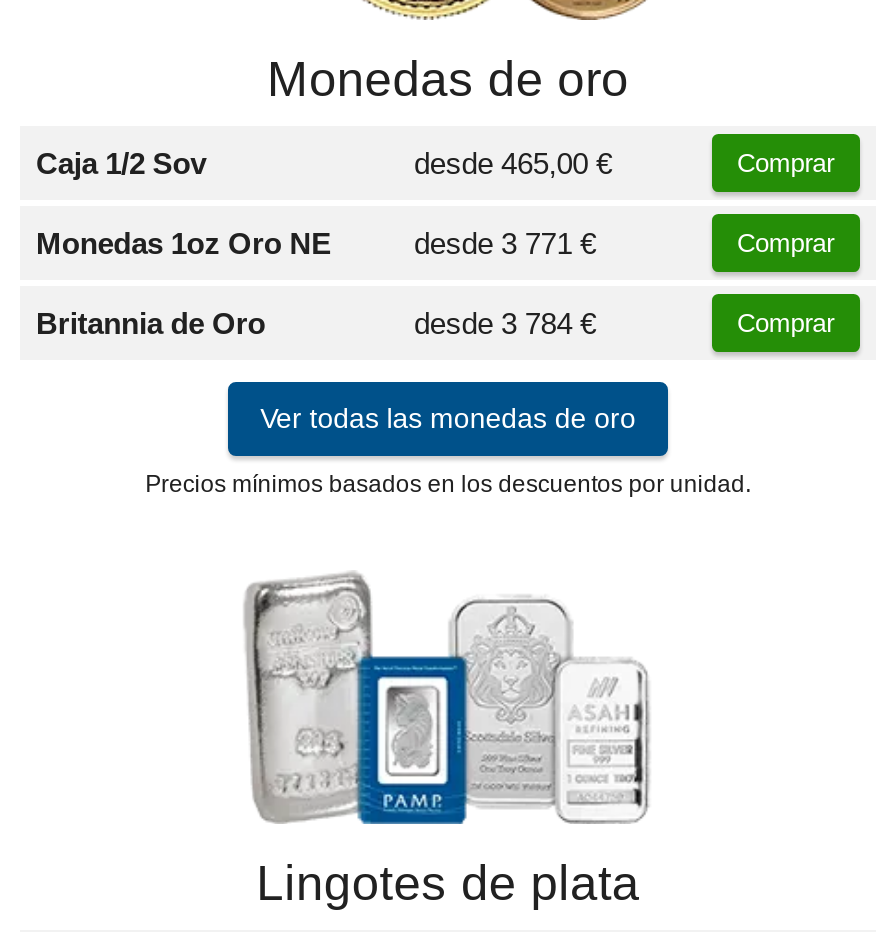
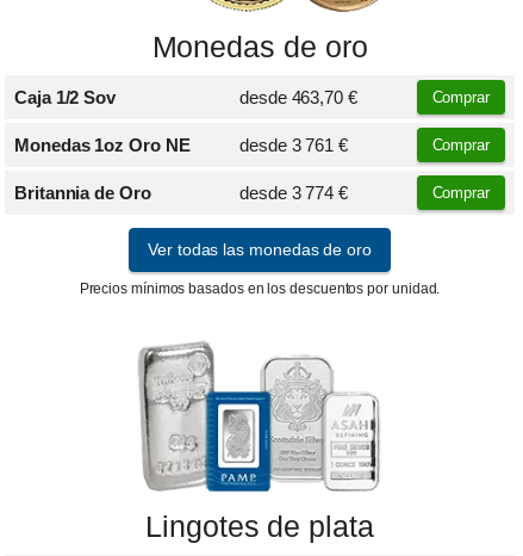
[414,146,612,180] desde 465,00 € -> [239,87,357,108] desde 463,70 €
[414,226,596,260] desde 3 771 € -> [239,135,348,155] desde 3 761 €
[414,306,596,340] desde 3 784 € -> [239,183,348,203] desde 3 774 €

